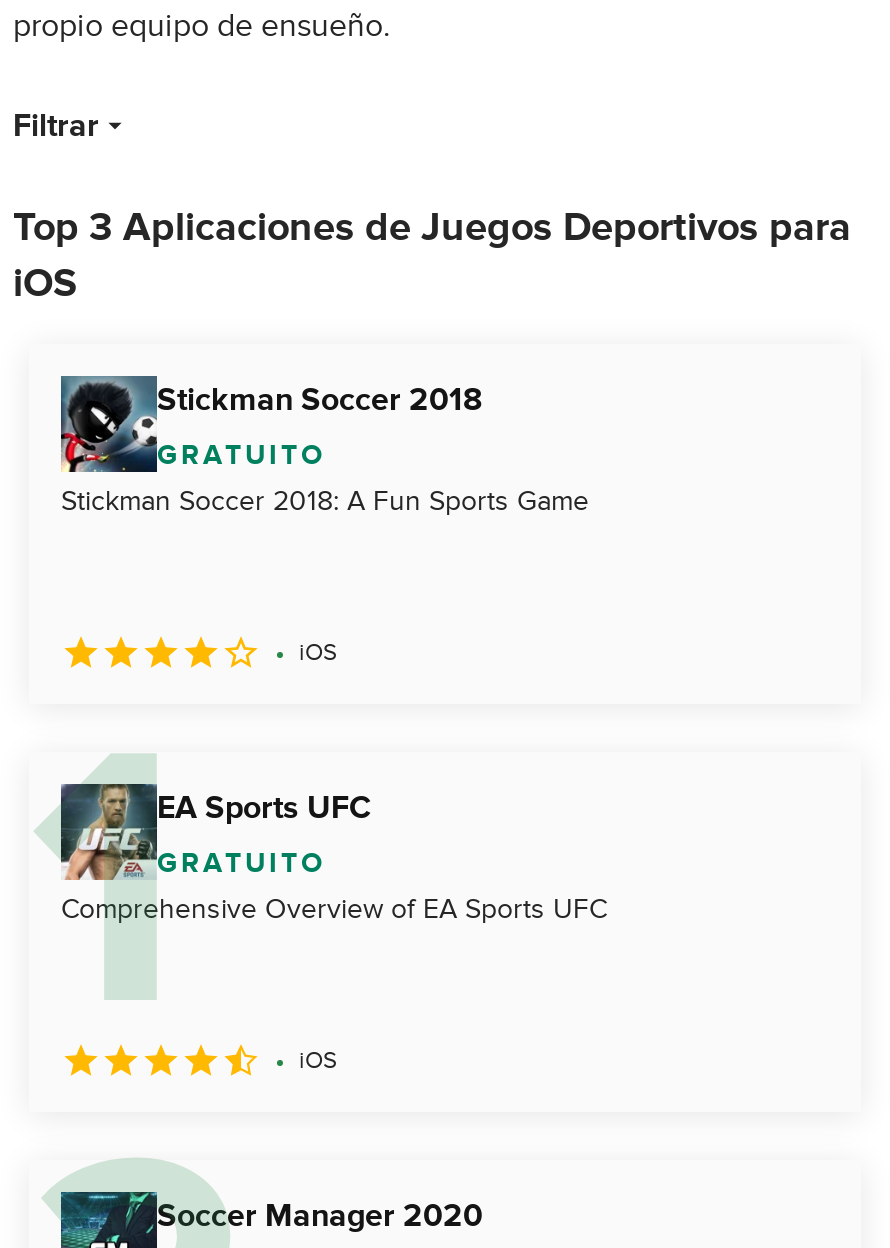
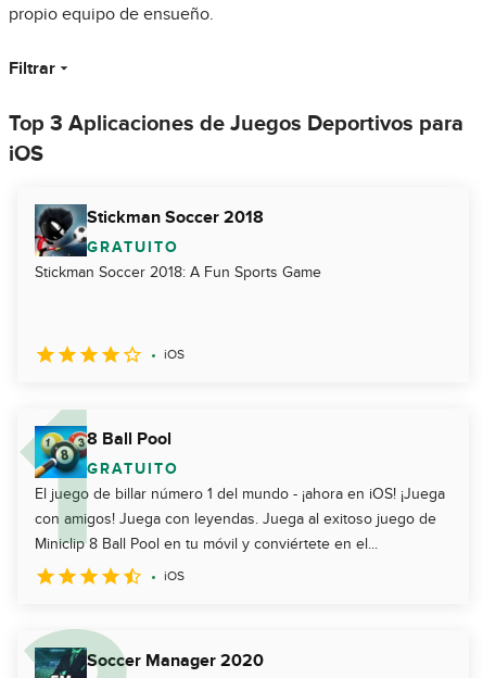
[59,782,371,878] [image] | EA Sports UFC -> [34,425,171,477] [image] | 8 Ball Pool
[61,892,607,926] Comprehensive Overview of EA Sports UFC -> [35,485,445,553] El juego de billar número 1 del mundo - ¡ahora en iOS! ¡Juega | con amigos! Juega con leyendas. Juega al exitoso juego de | Miniclip 8 Ball Pool en tu móvil y conviértete en el...

